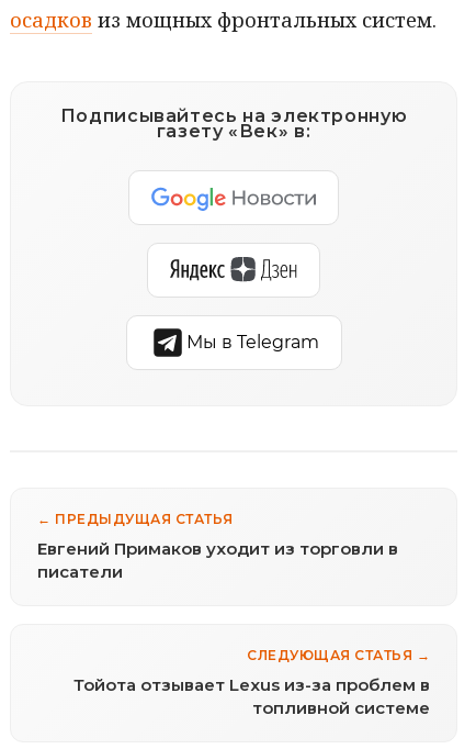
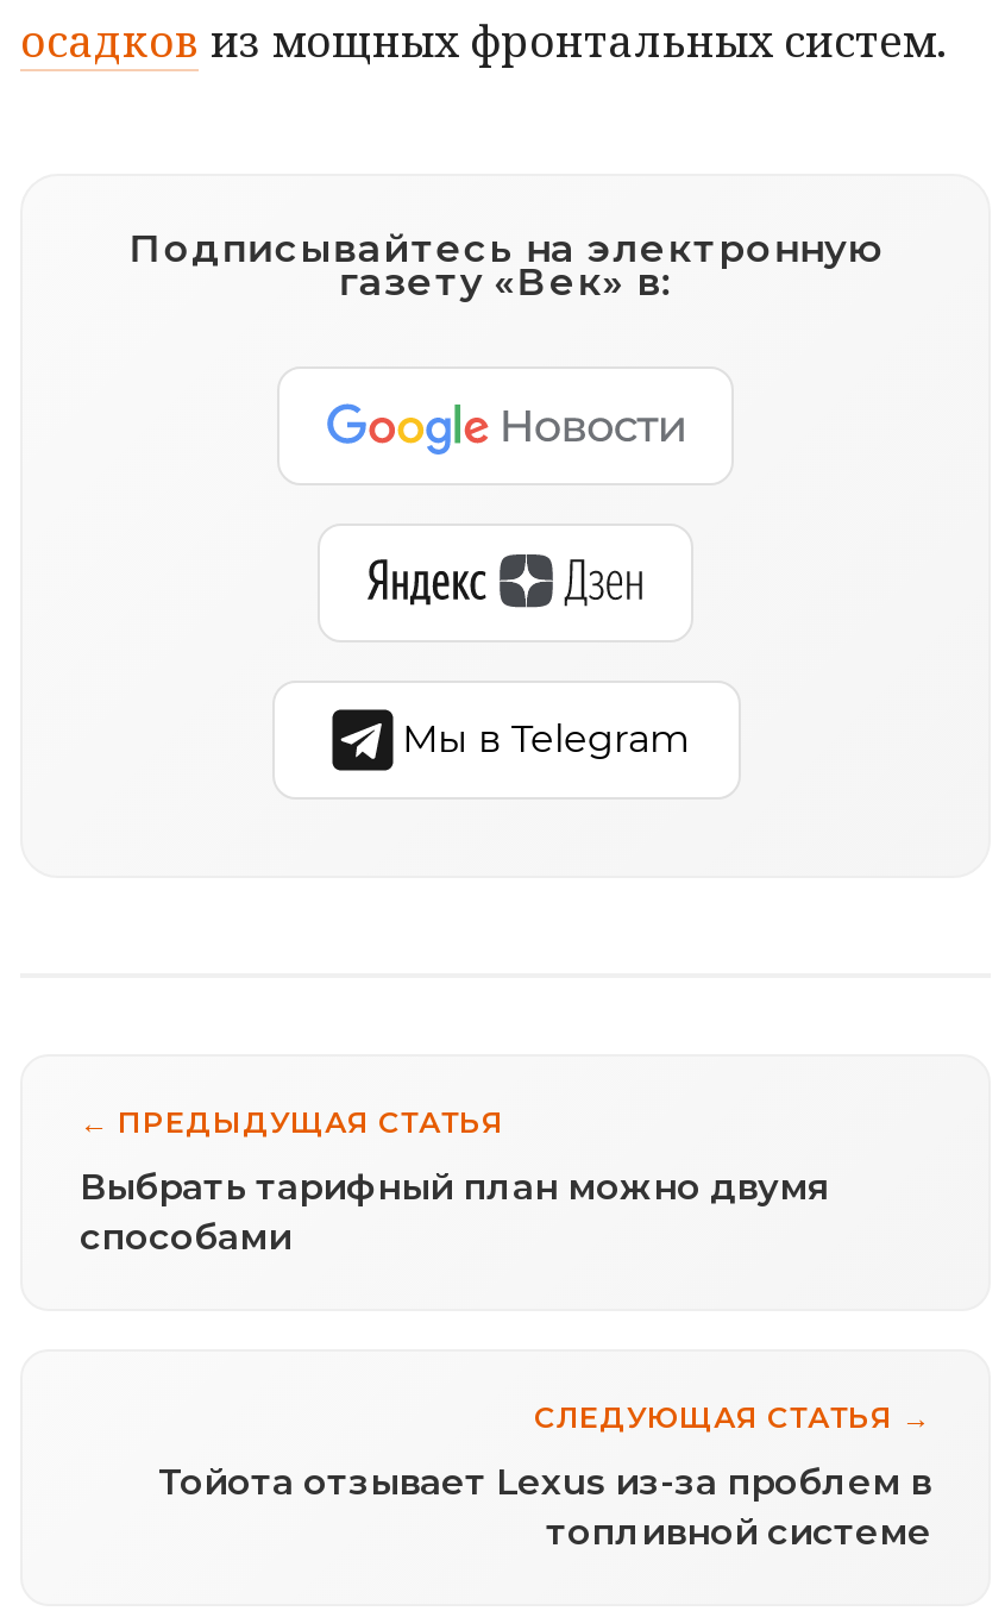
[37,538,398,582] Евгений Примаков уходит из торговли в | писатели -> [80,1163,831,1258] Выбрать тарифный план можно двумя | способами

